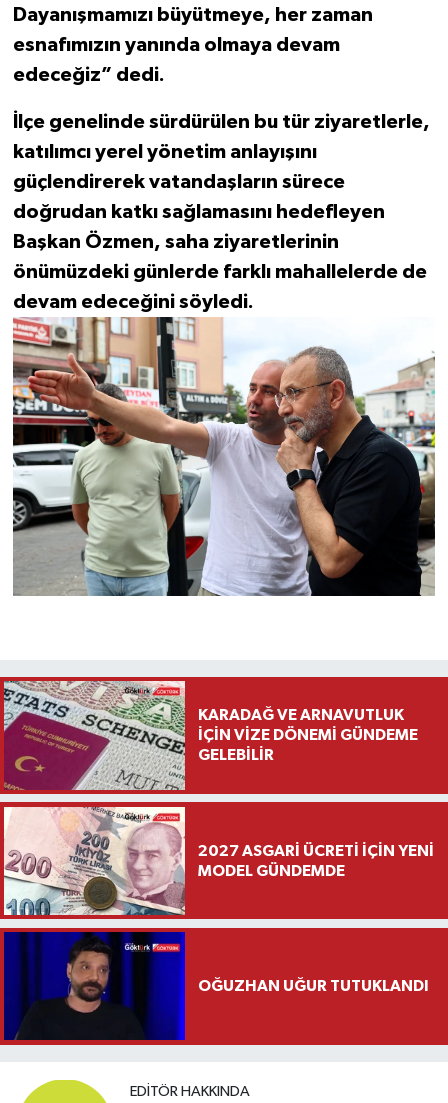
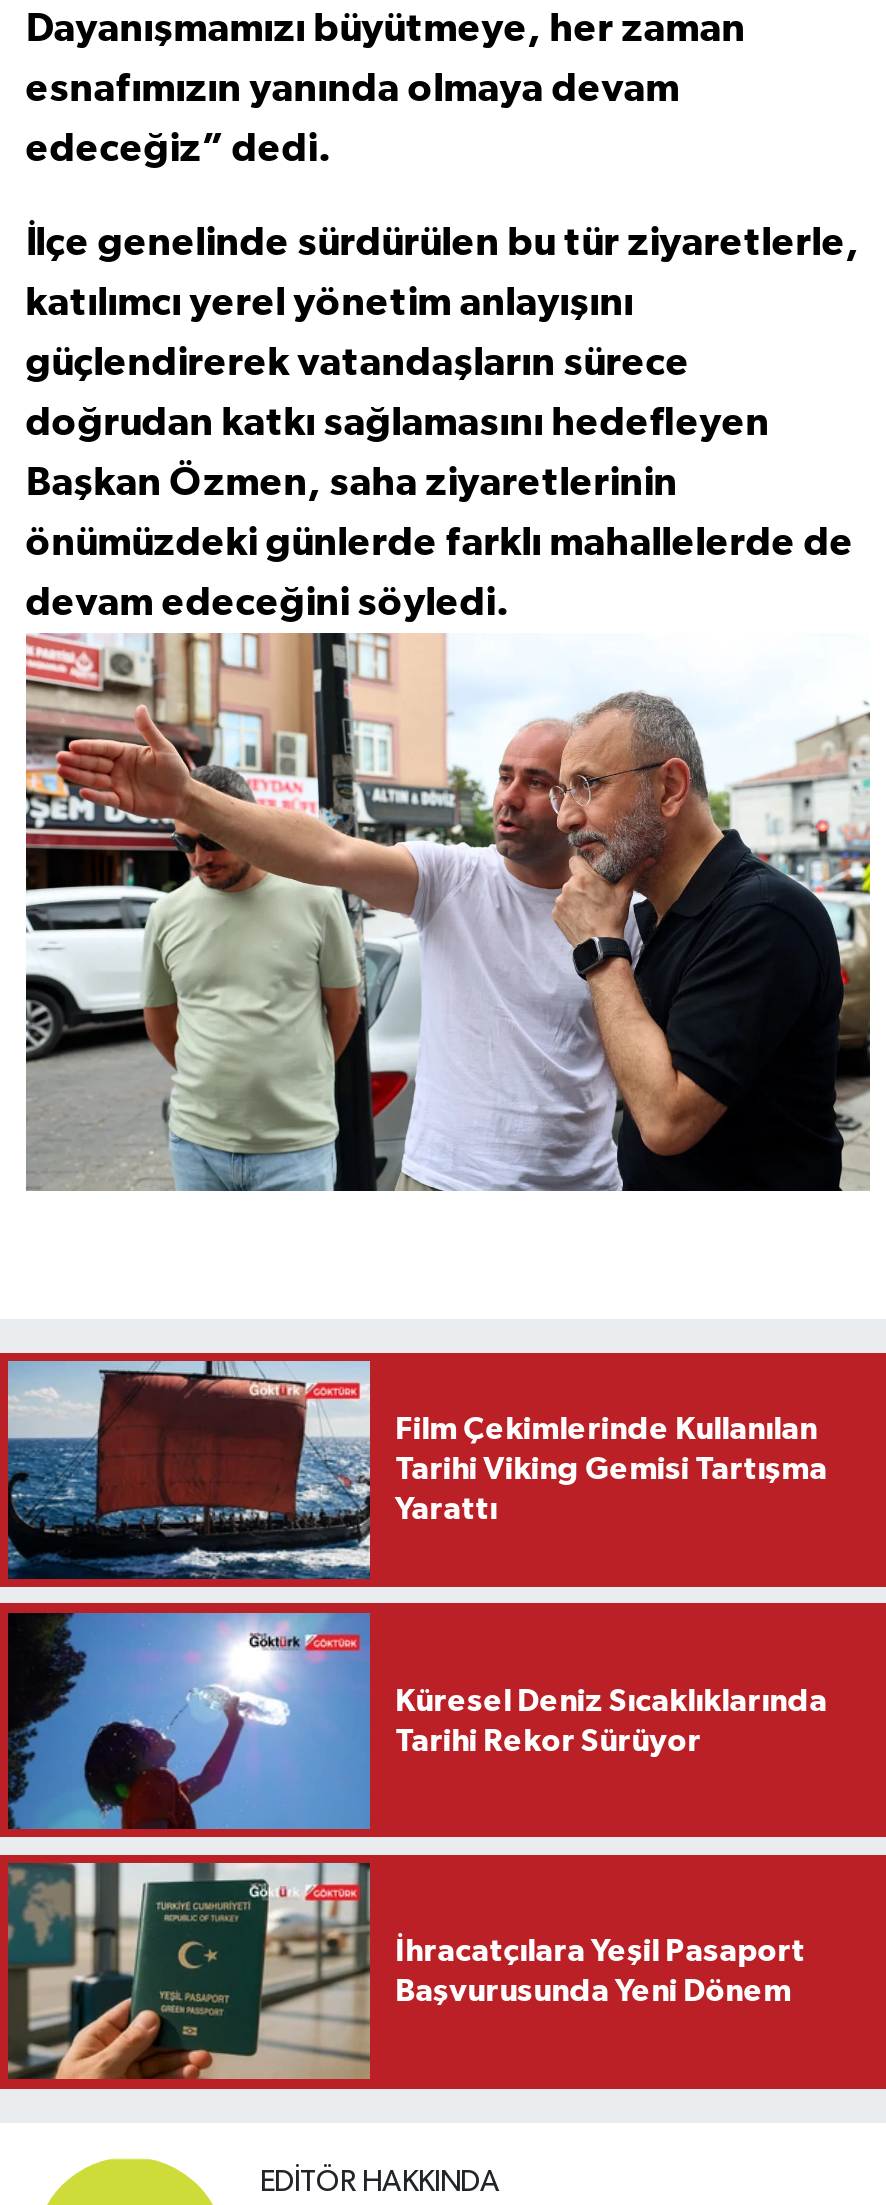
[3,681,418,791] [image] | KARADAĞ VE ARNAVUTLUK | İÇİN VİZE DÖNEMİ GÜNDEME | GELEBİLİR -> [6,1359,827,1581] [image] | Film Çekimlerinde Kullanılan | Tarihi Viking Gemisi Tartışma | Yarattı
[3,806,434,916] [image] | 2027 ASGARİ ÜCRETİ İÇİN YENİ | MODEL GÜNDEMDE -> [6,1611,827,1831] [image] | Küresel Deniz Sıcaklıklarında | Tarihi Rekor Sürüyor
[3,931,429,1041] [image] | OĞUZHAN UĞUR TUTUKLANDI -> [6,1861,805,2081] [image] | İhracatçılara Yeşil Pasaport | Başvurusunda Yeni Dönem

